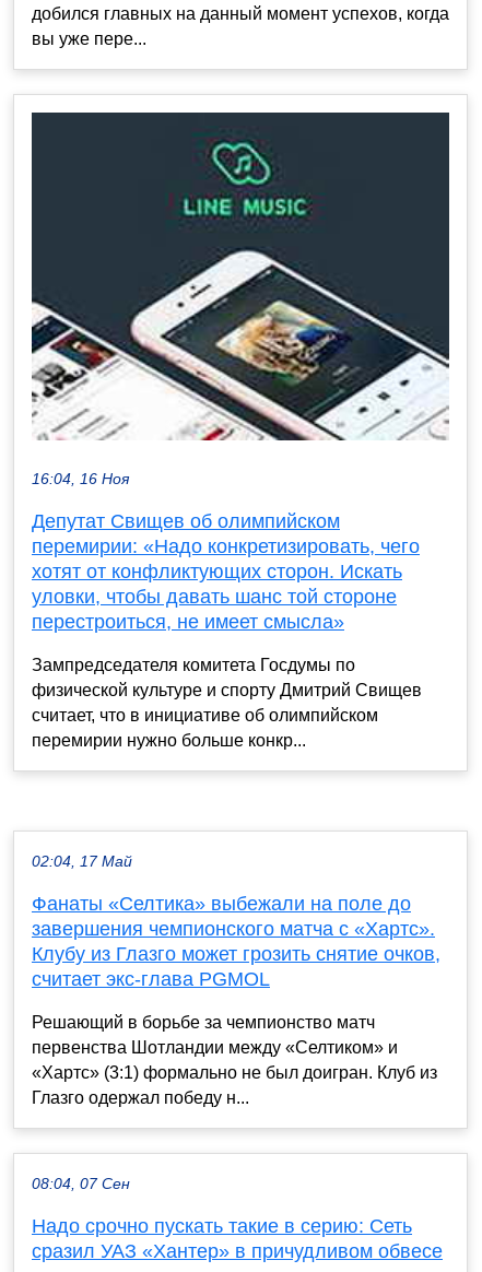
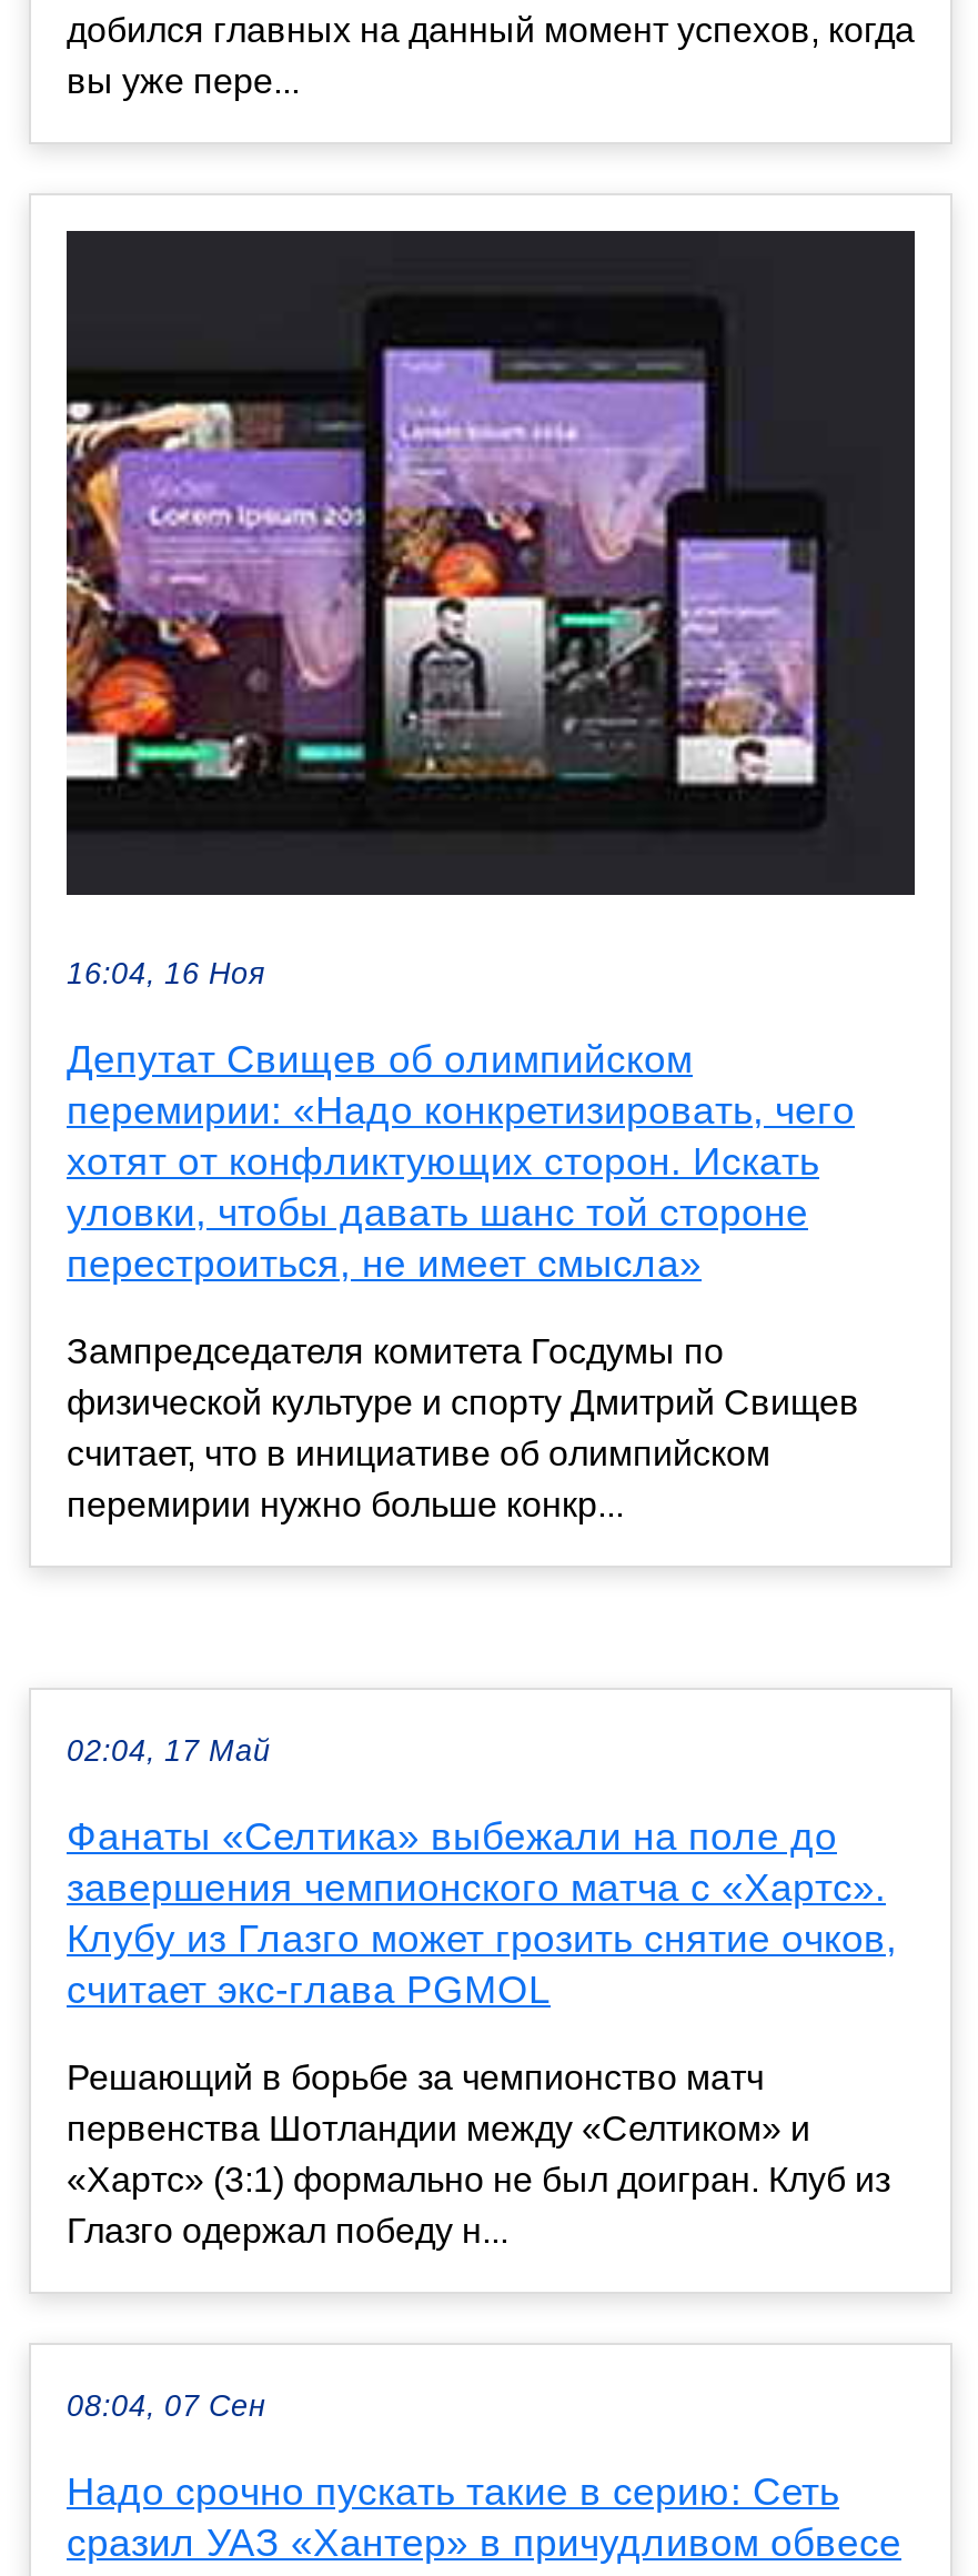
[31,133,449,441] [image] -> [64,289,917,897] [image]

